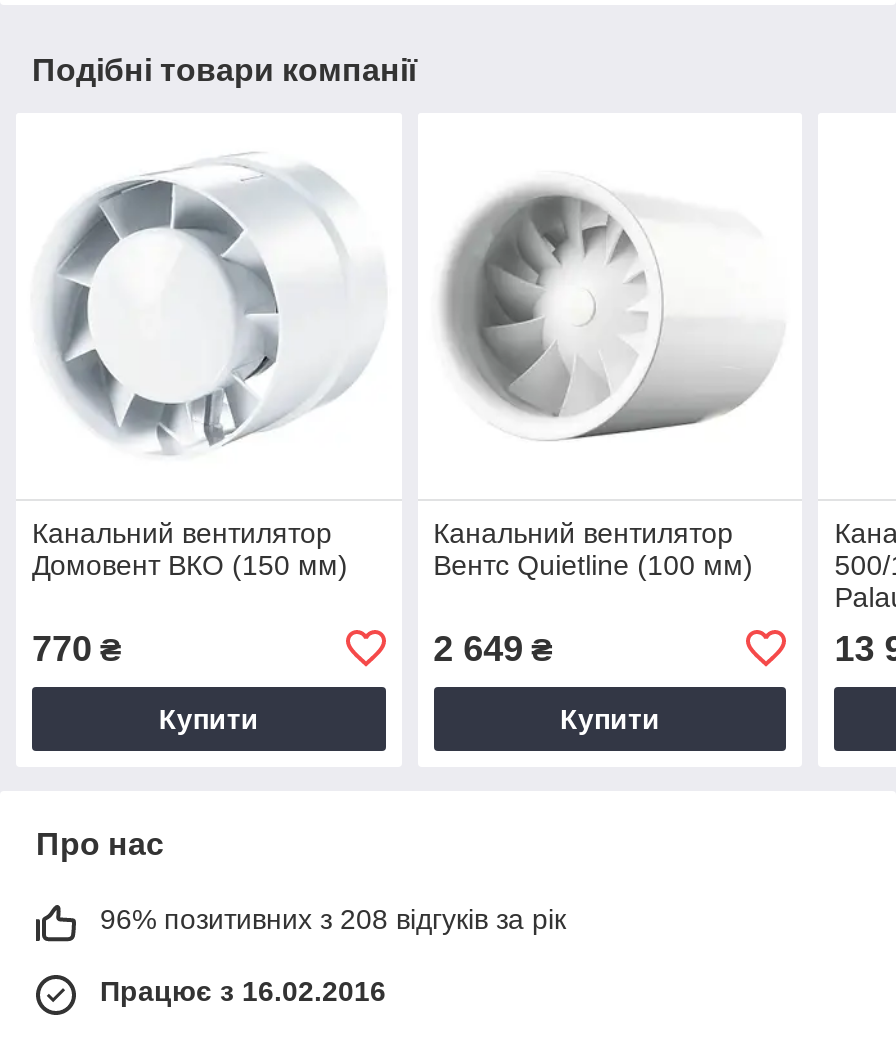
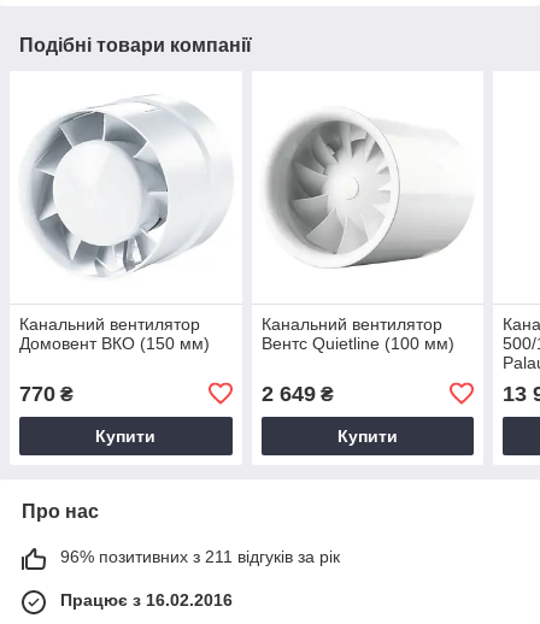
[100,903,566,935] 96% позитивних з 208 відгуків за рік -> [60,547,340,566] 96% позитивних з 211 відгуків за рік

